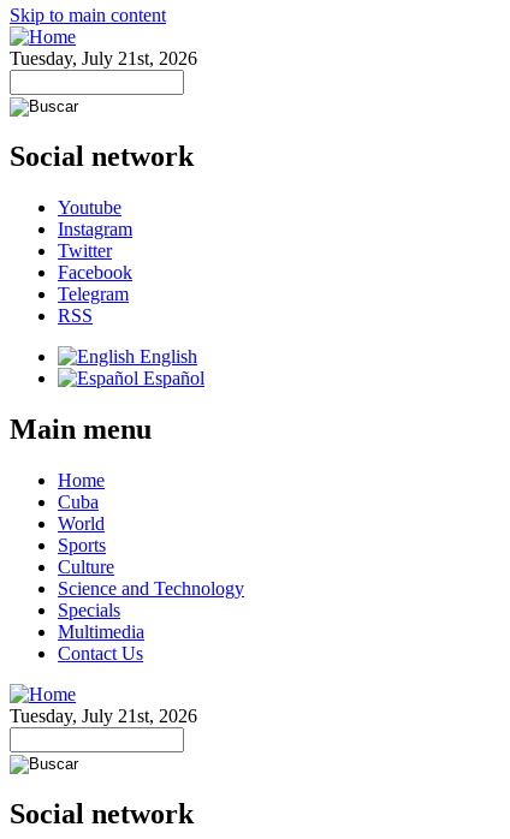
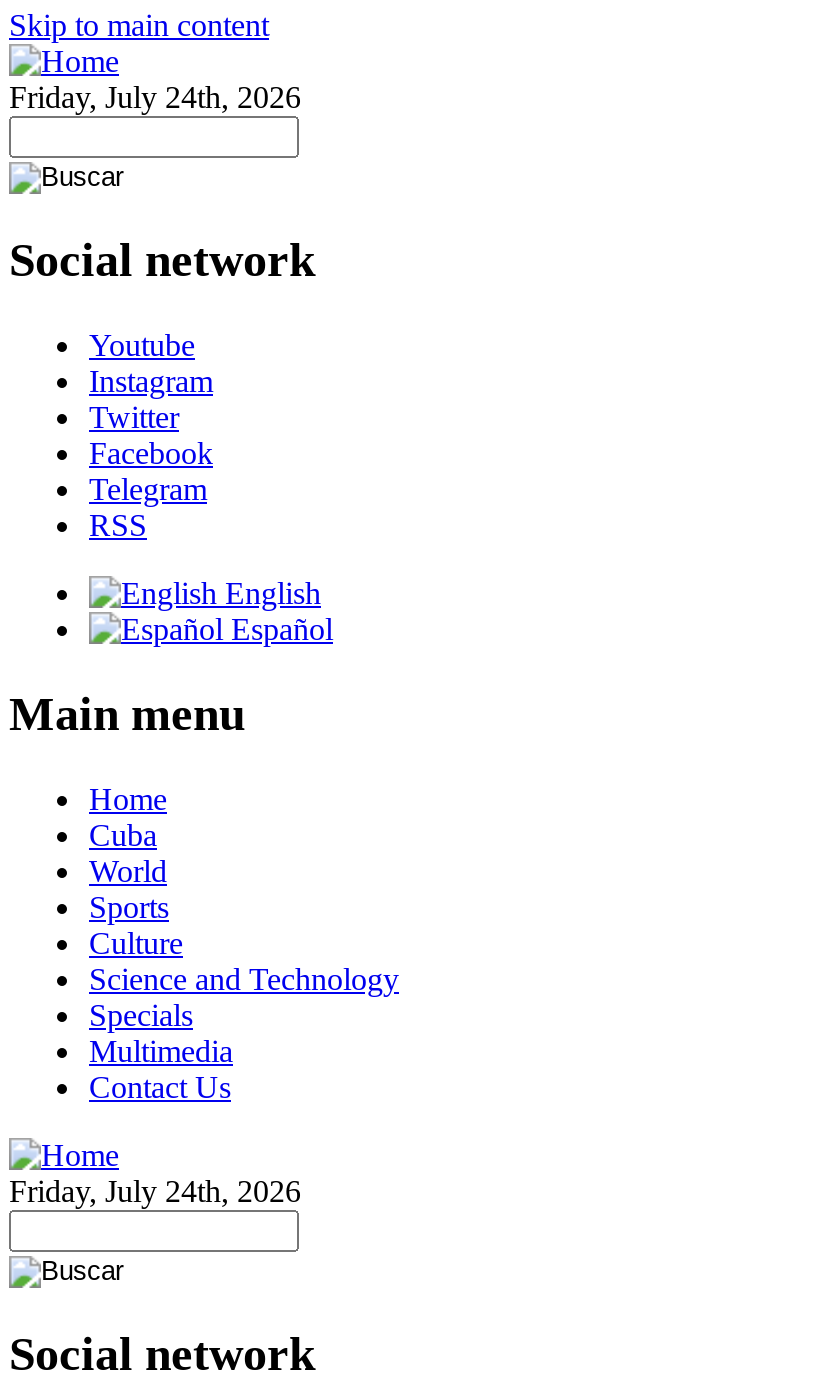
[10,48,197,69] Tuesday, July 21st, 2026 -> [9,80,301,114] Friday, July 24th, 2026
[10,705,197,726] Tuesday, July 21st, 2026 -> [9,1173,301,1207] Friday, July 24th, 2026

